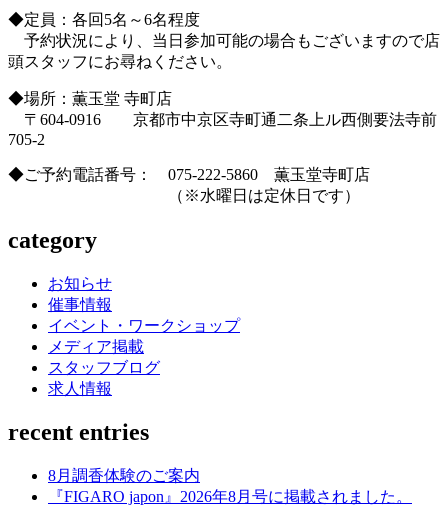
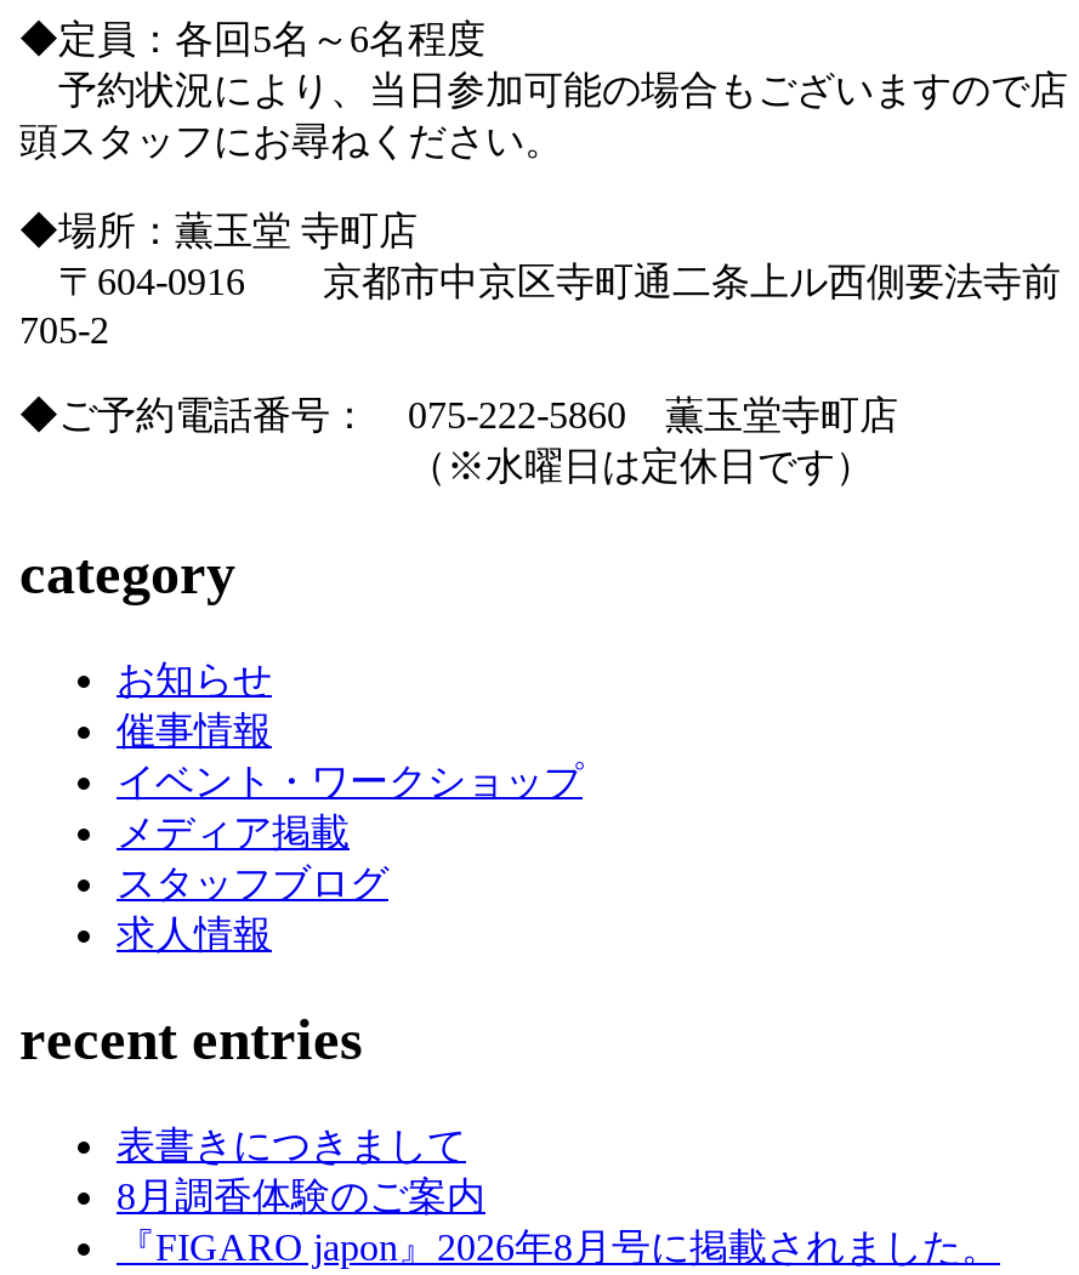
none -> [117,1125,466,1167] 表書きにつきまして

